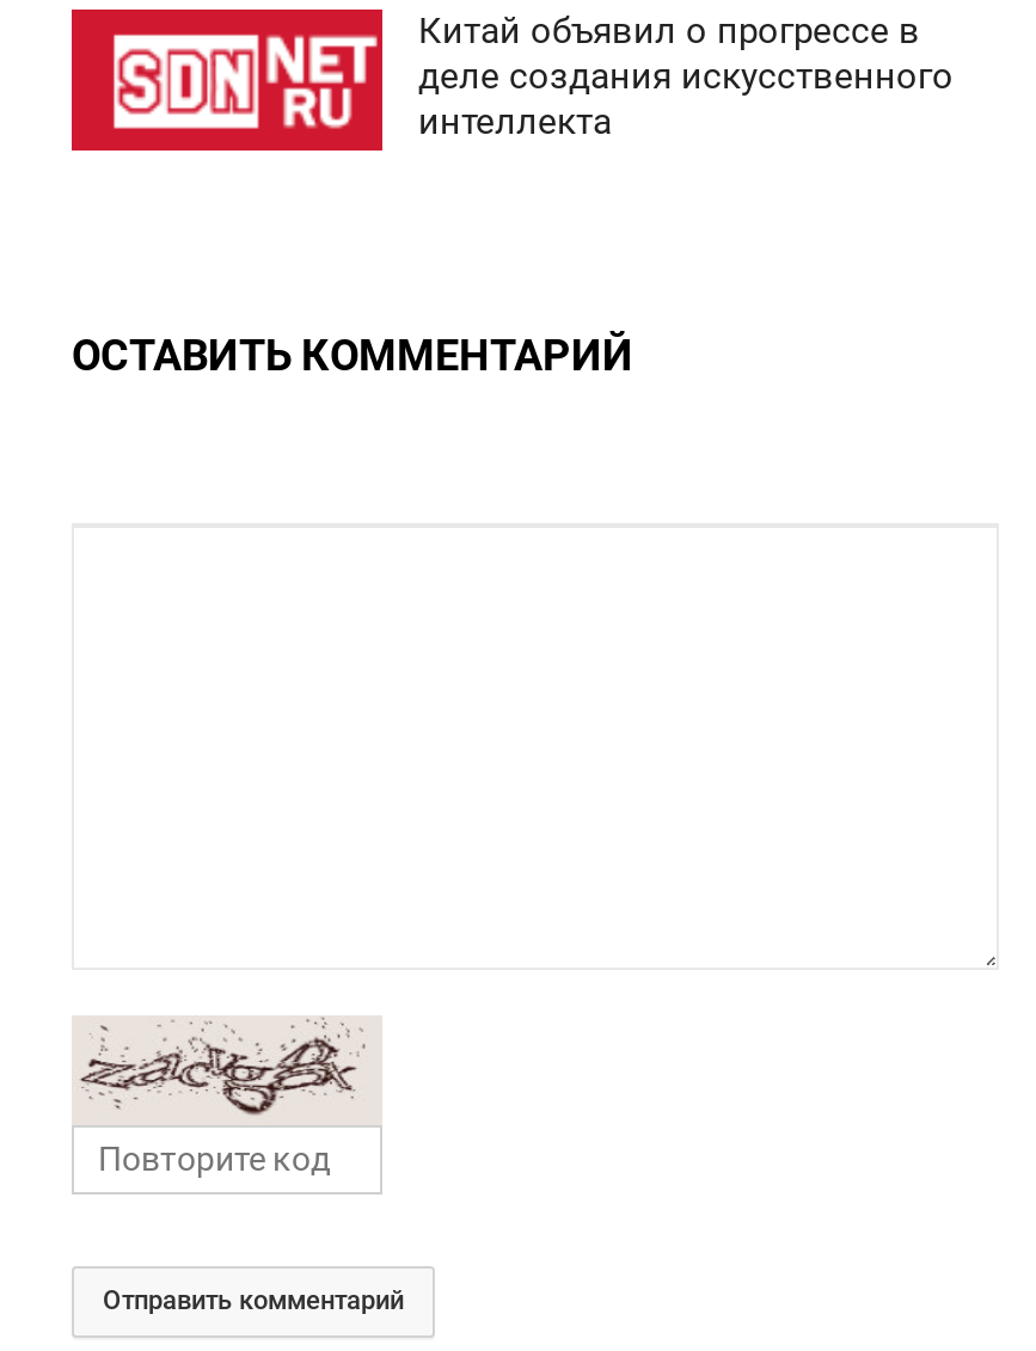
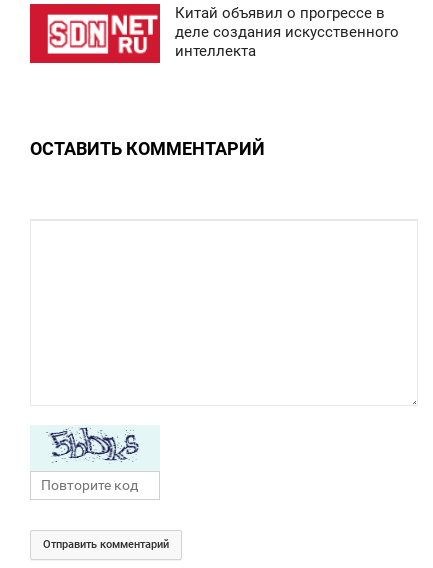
[76,1015,378,1120] [image] -> [33,427,157,469] [image]

